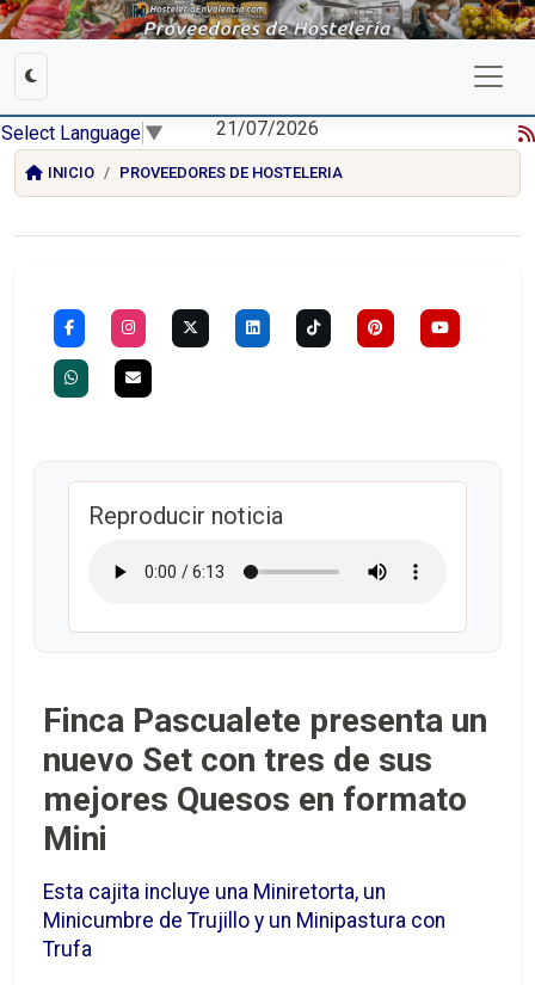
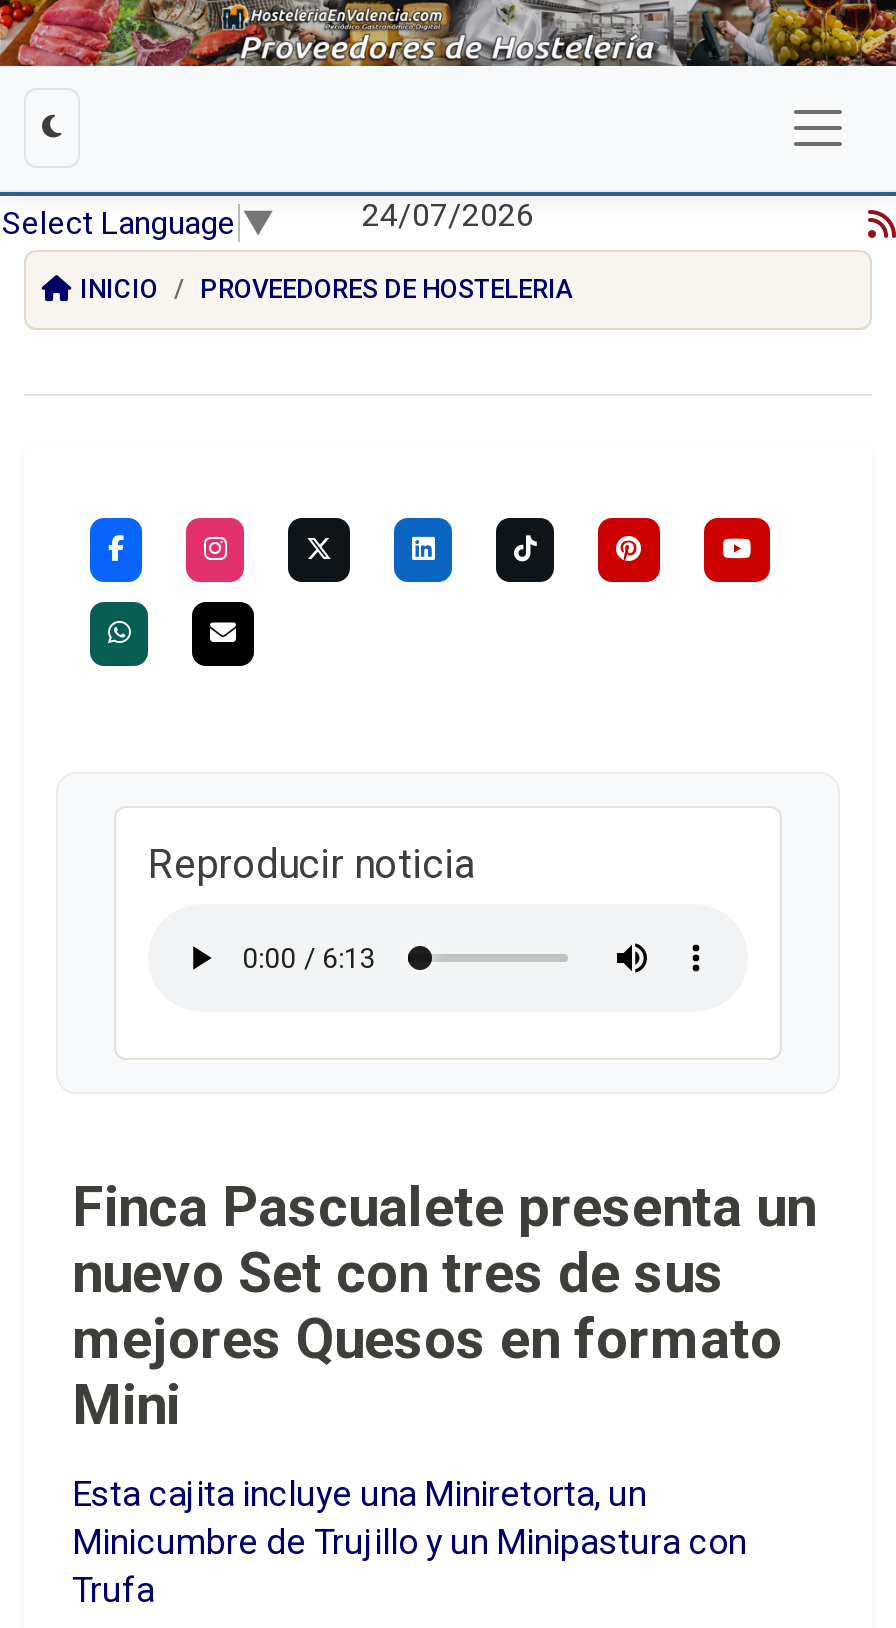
[216,117,319,140] 21/07/2026 -> [362,196,534,234] 24/07/2026

